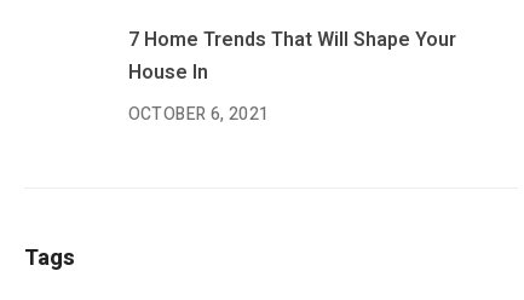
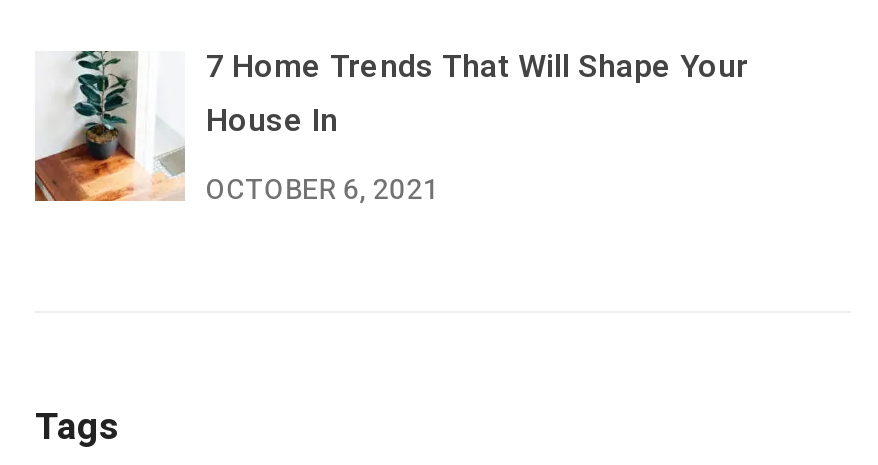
none -> [33,49,187,203] [image]

